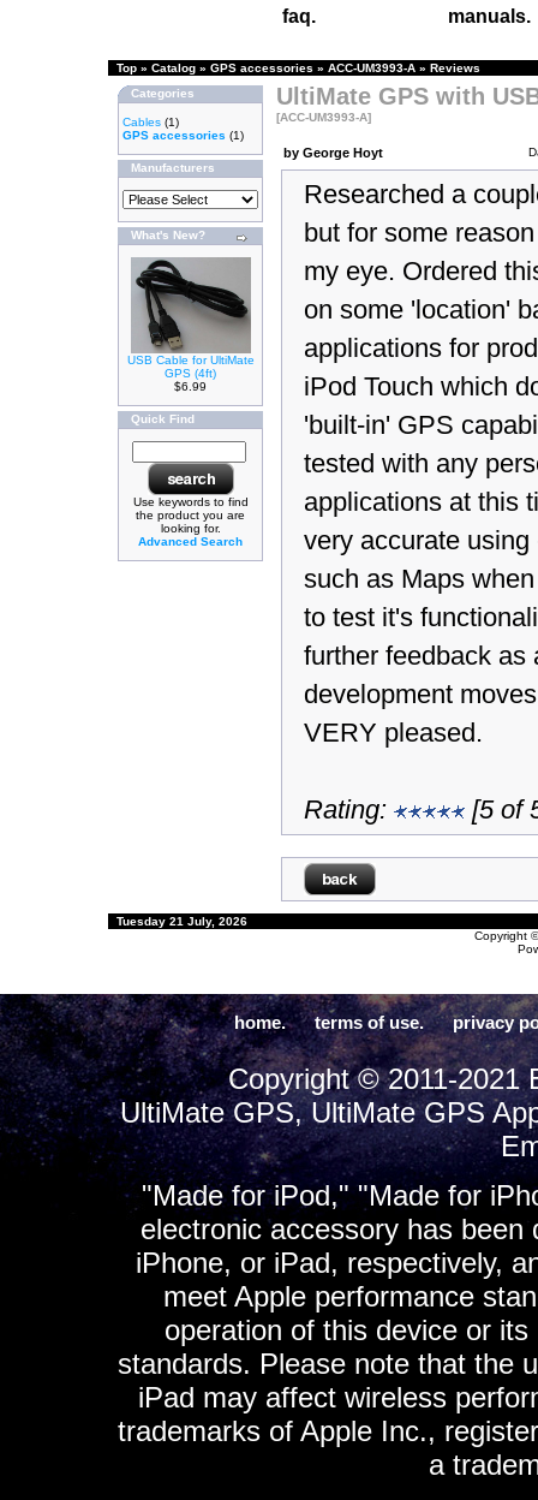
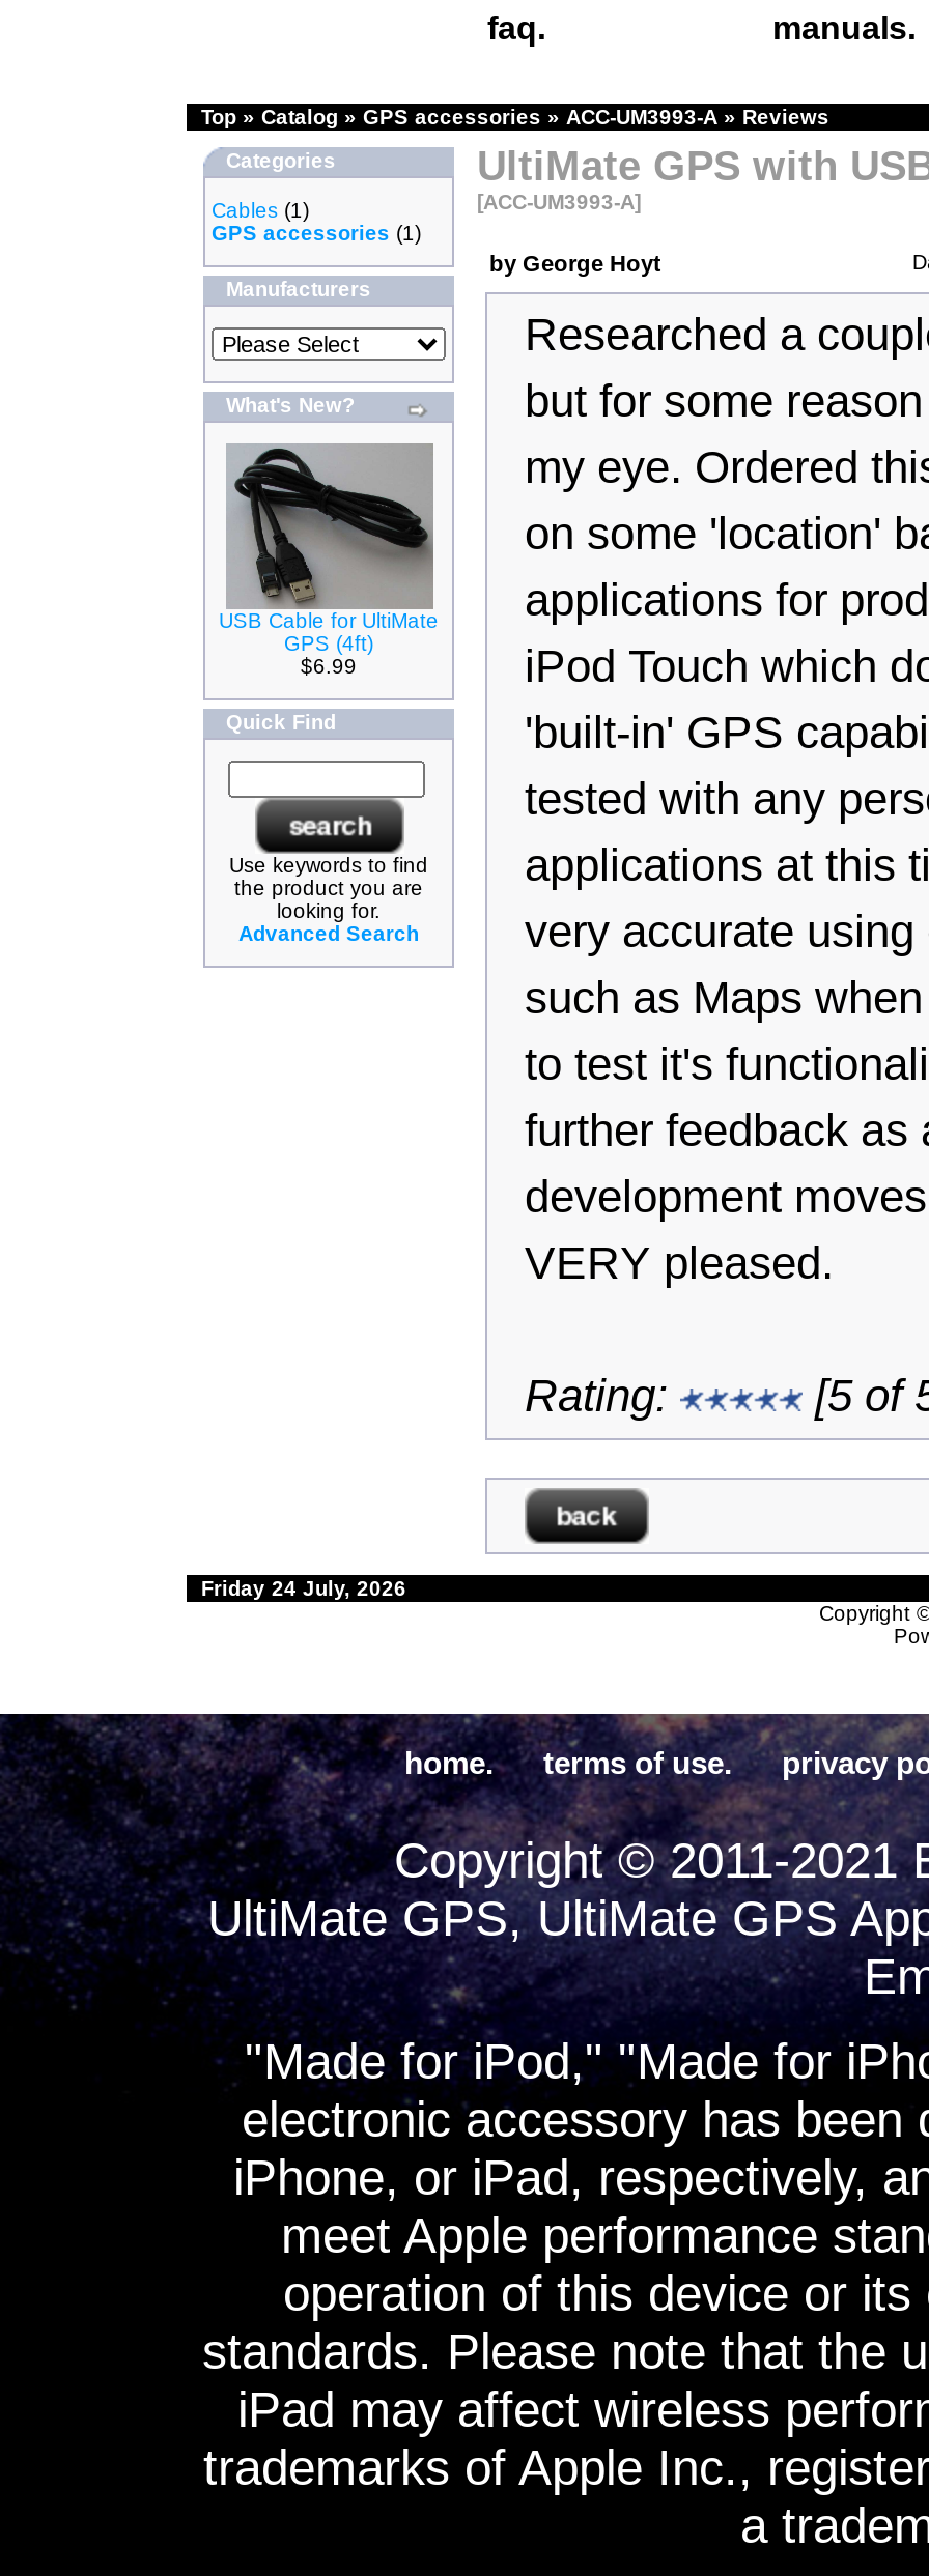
[109,915,255,928] Tuesday 21 July, 2026 -> [189,1577,419,1600] Friday 24 July, 2026

